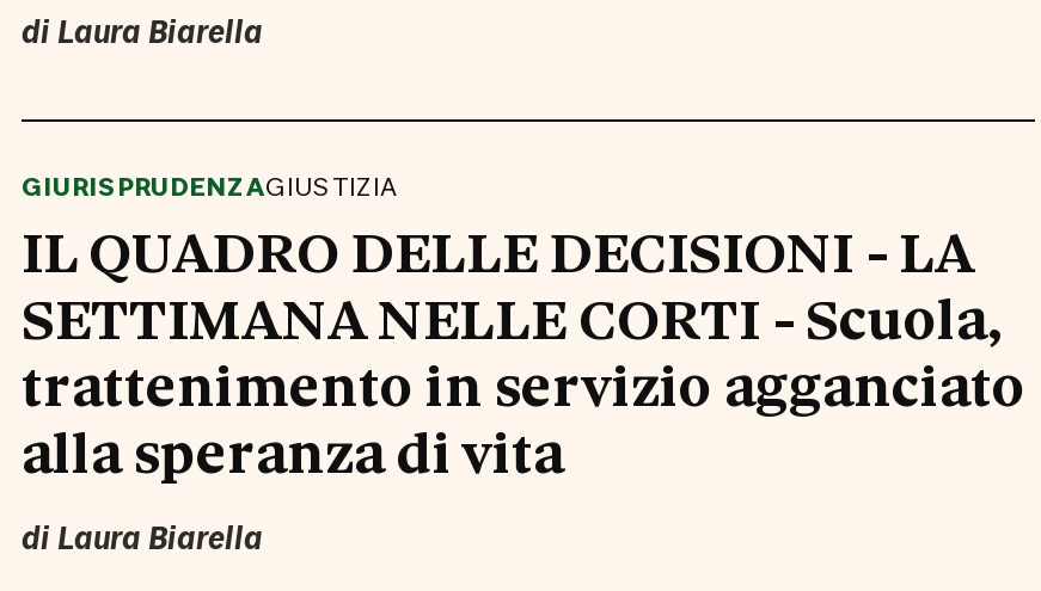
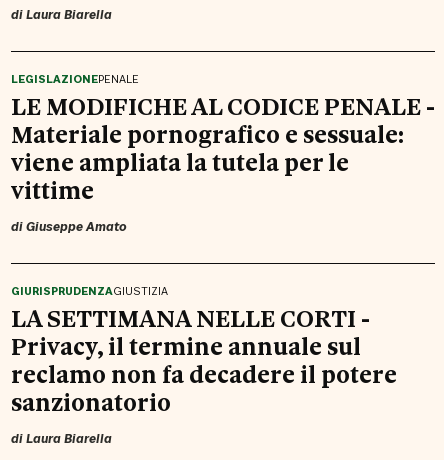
none -> [11,71,435,235] LEGISLAZIONEPENALE | LE MODIFICHE AL CODICE PENALE - | Materiale pornografico e sessuale: | viene ampliata la tutela per le | vittime | di Giuseppe Amato
[22,208,1025,490] IL QUADRO DELLE DECISIONI - LA | SETTIMANA NELLE CORTI - Scuola, | trattenimento in servizio agganciato | alla speranza di vita -> [11,300,397,418] LA SETTIMANA NELLE CORTI - | Privacy, il termine annuale sul | reclamo non fa decadere il potere | sanzionatorio

